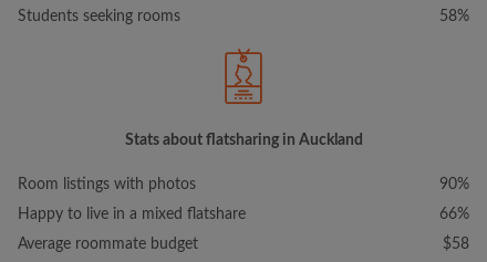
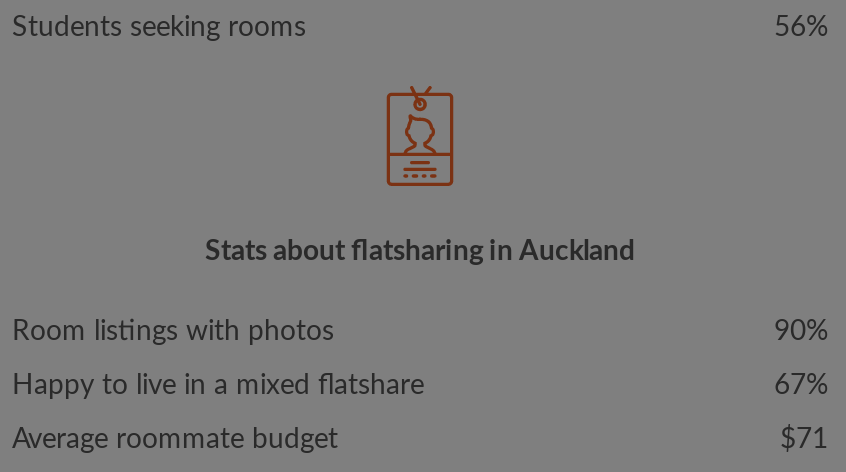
[439,9,469,24] 58% -> [774,14,828,42] 56%
[439,207,469,222] 66% -> [774,372,828,400] 67%
[443,237,469,252] $58 -> [780,426,828,454] $71

